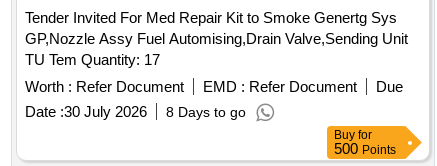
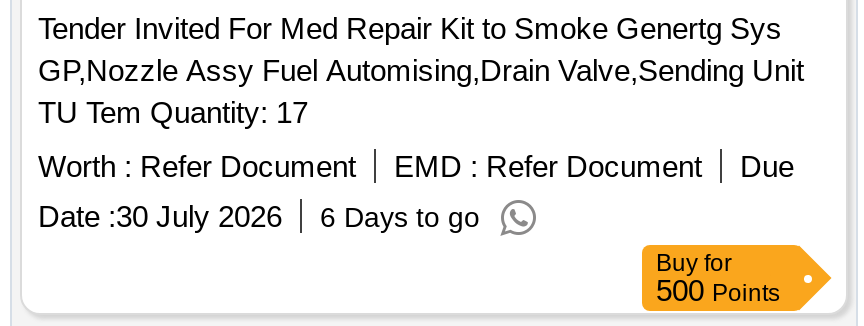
[25,103,246,120] Date : 30 July 2026 8 Days to go -> [38,199,480,233] Date : 30 July 2026 6 Days to go

